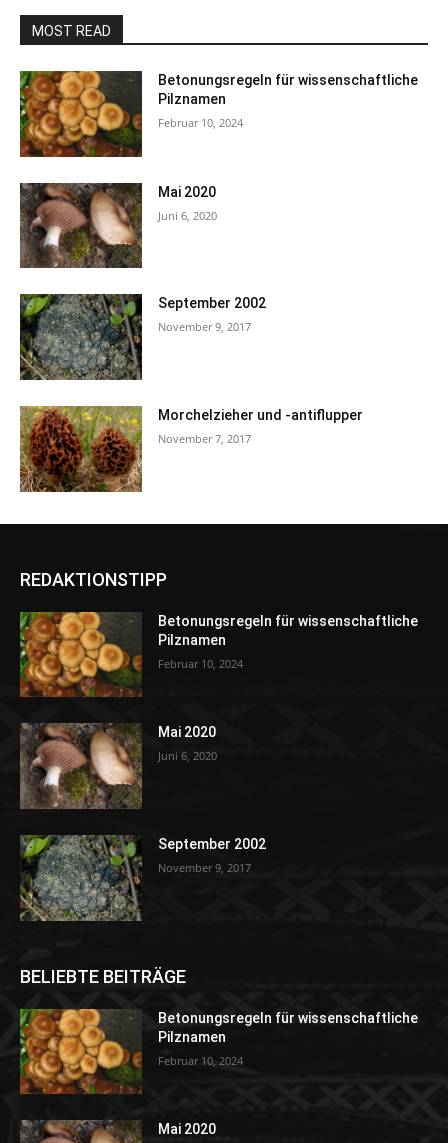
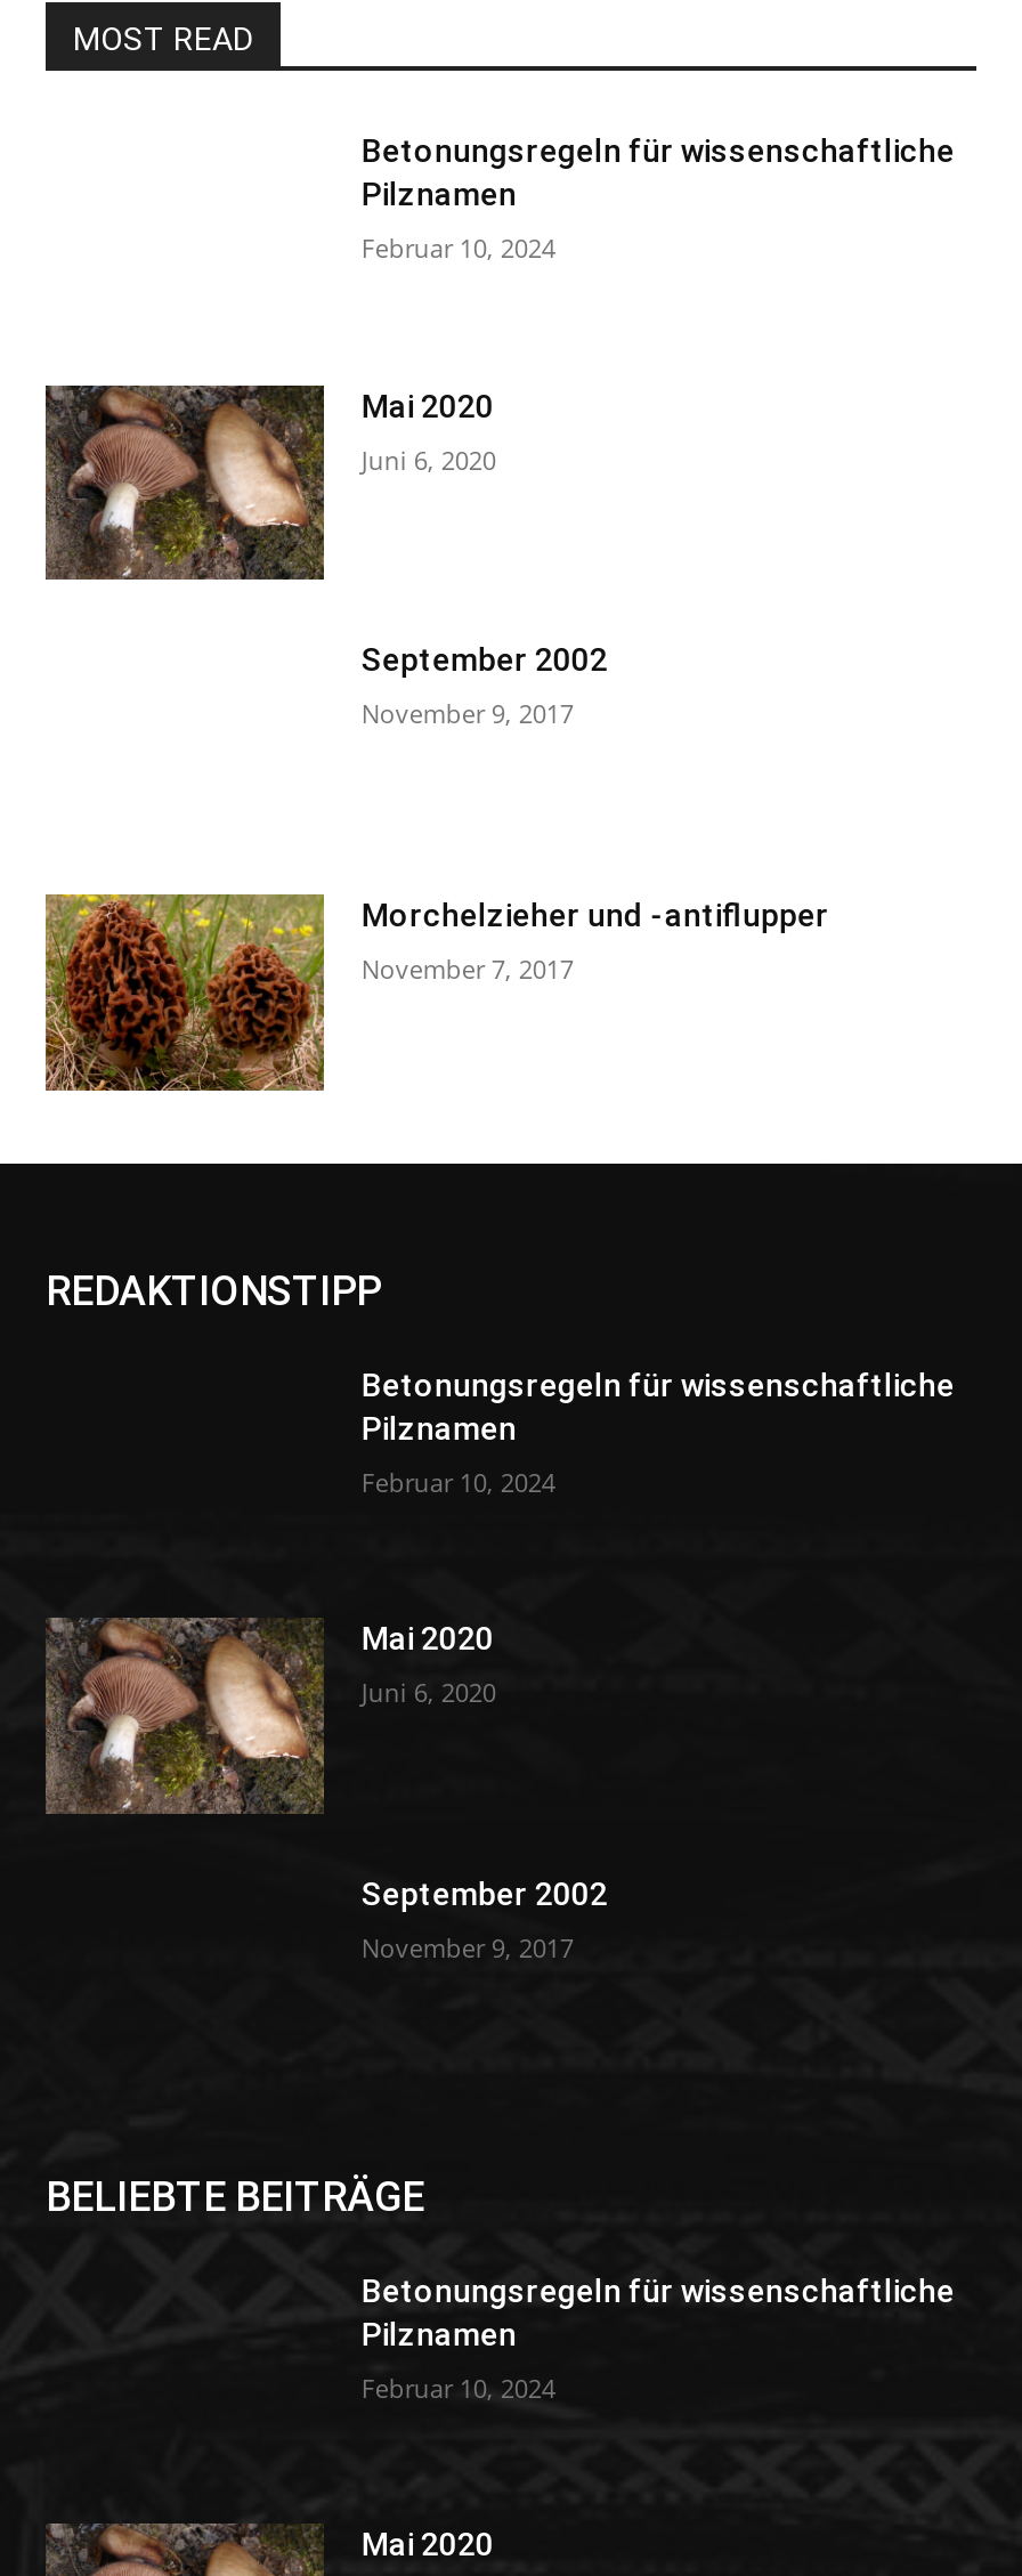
[19,70,143,158] [image] -> none
[19,293,143,381] [image] -> none
[19,611,143,698] [image] -> none
[19,834,143,922] [image] -> none
[19,1008,143,1095] [image] -> none

